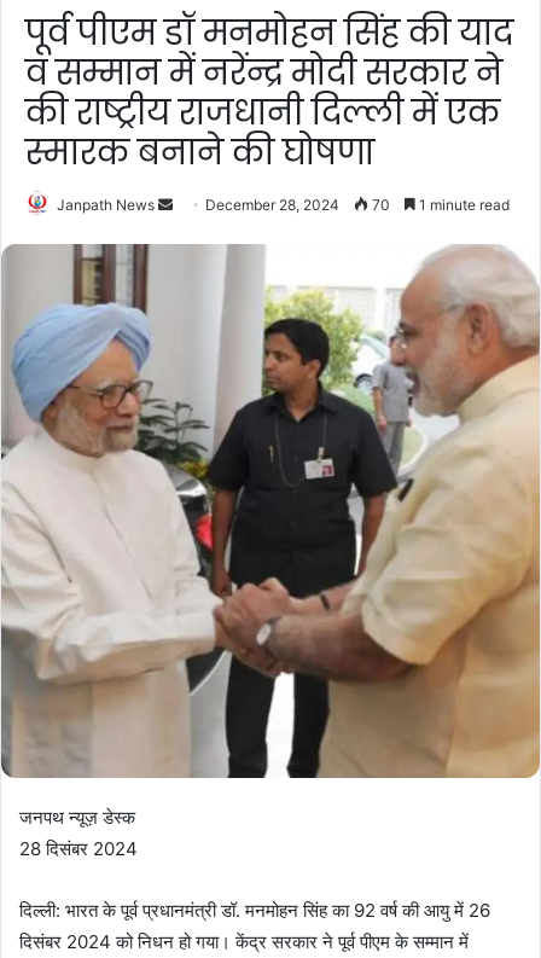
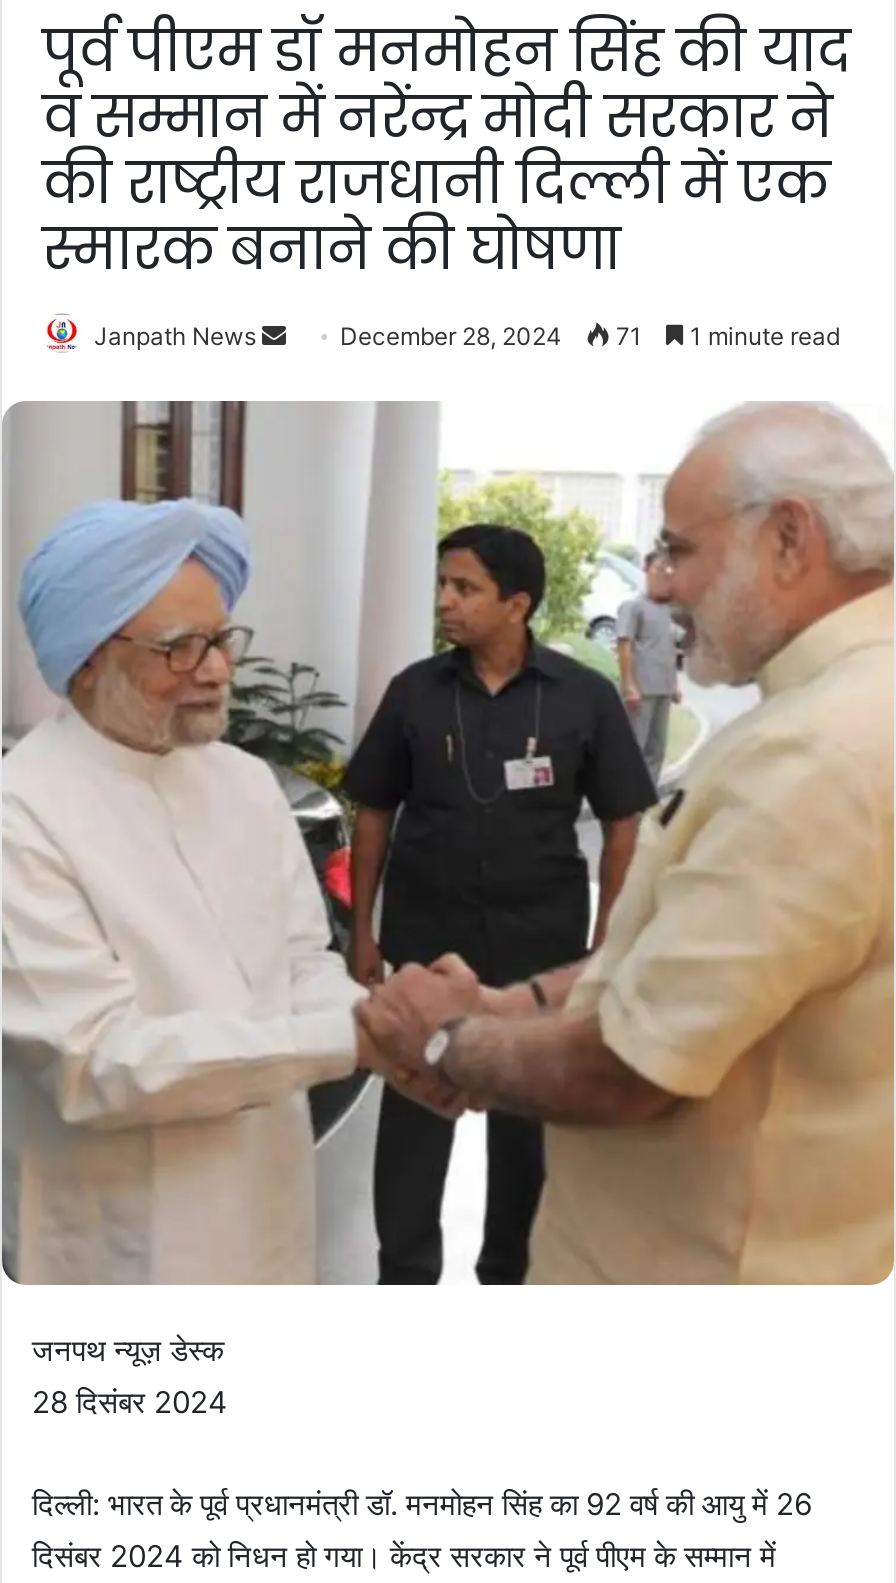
[368,196,390,214] 70 -> [610,321,642,351] 71

